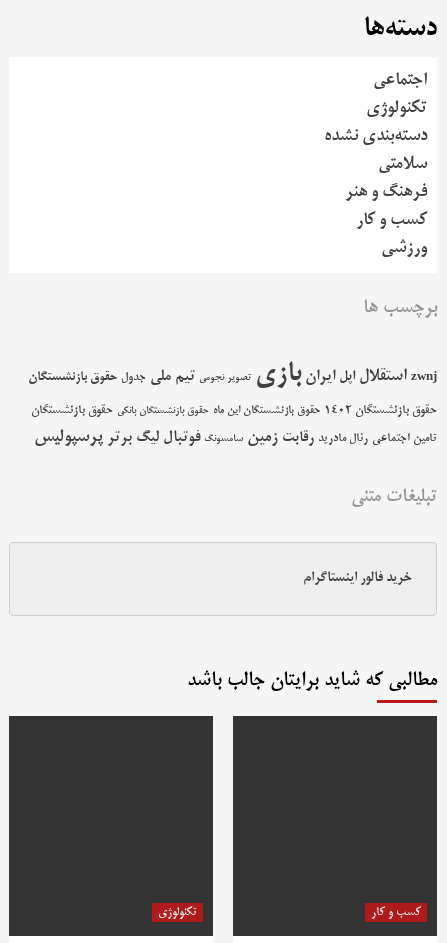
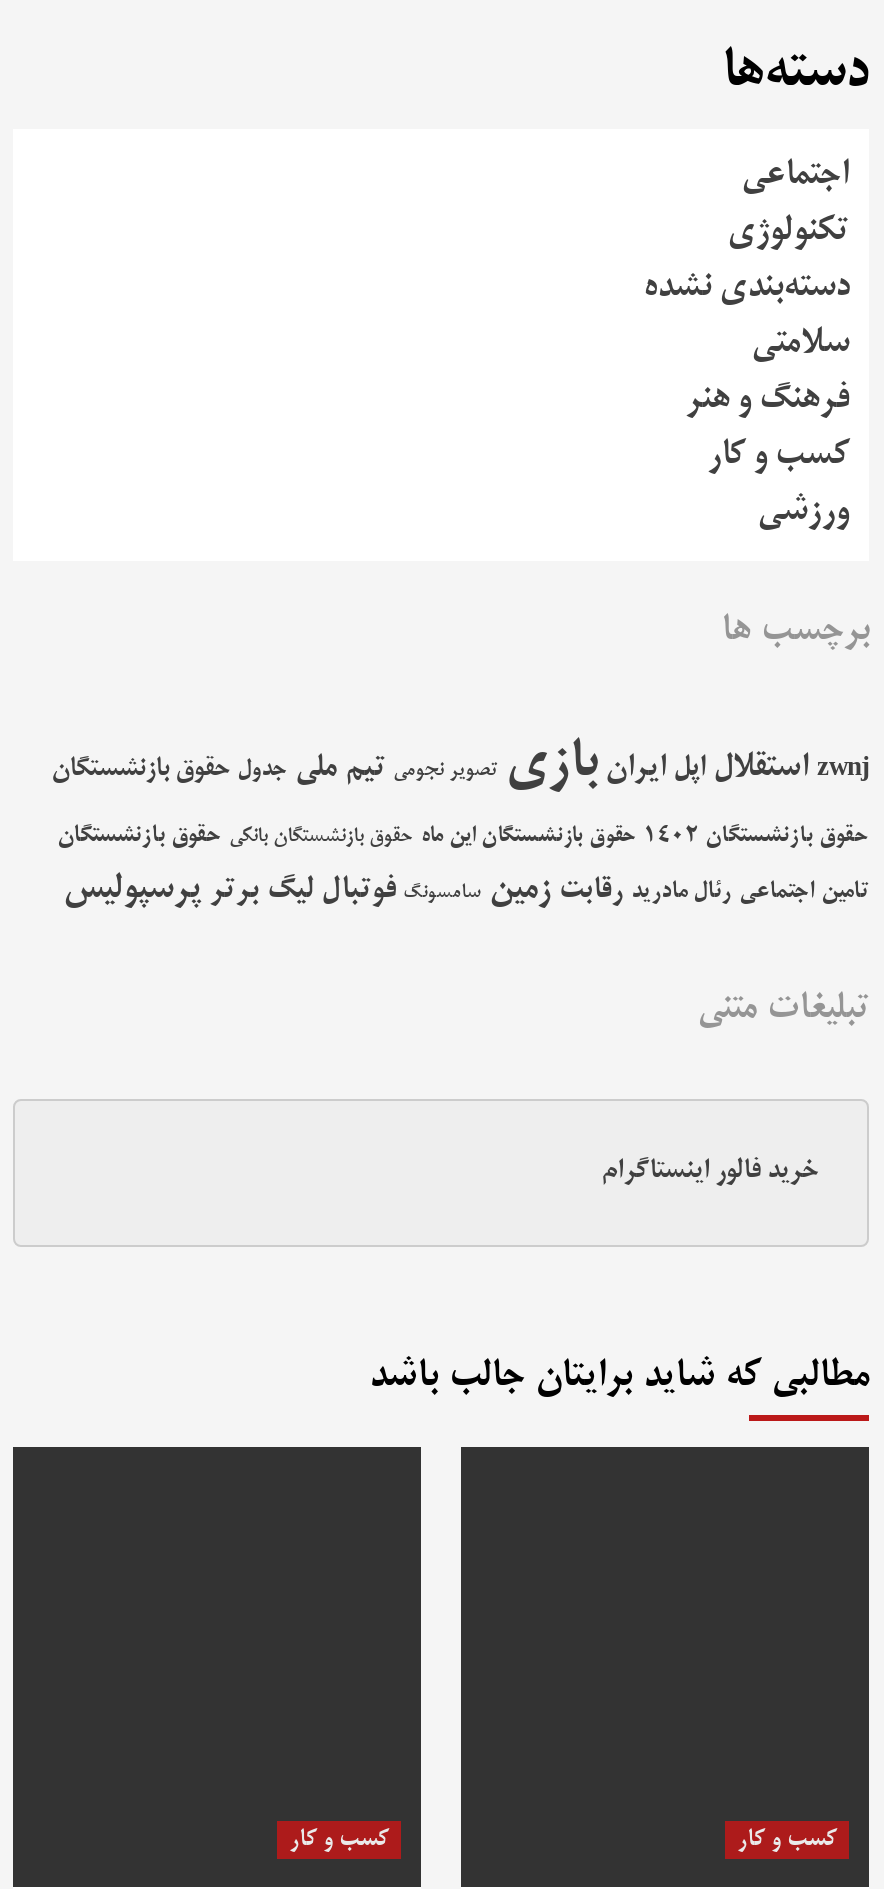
[158,906,197,919] تکنولوژی -> [289,1827,389,1853] کسب و کار

